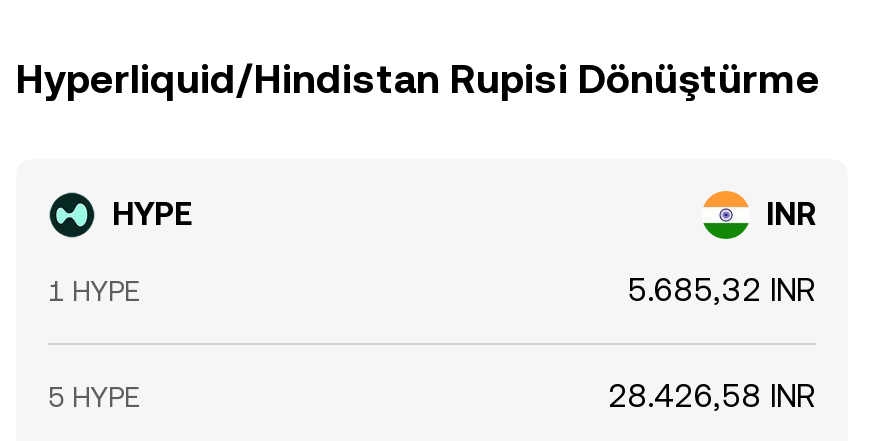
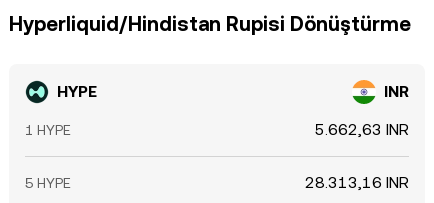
[628,271,816,309] 5.685,32 INR -> [315,120,409,139] 5.662,63 INR
[608,377,816,415] 28.426,58 INR -> [305,173,409,192] 28.313,16 INR

